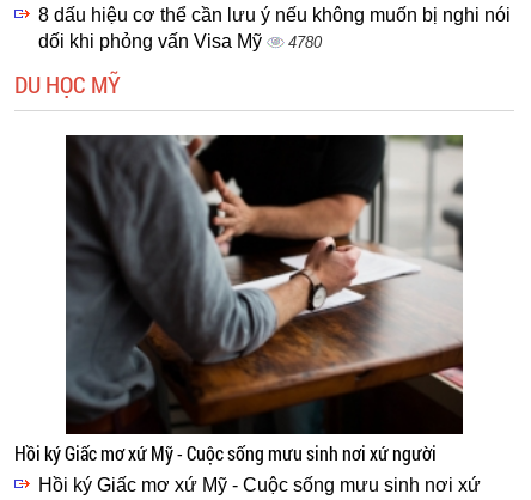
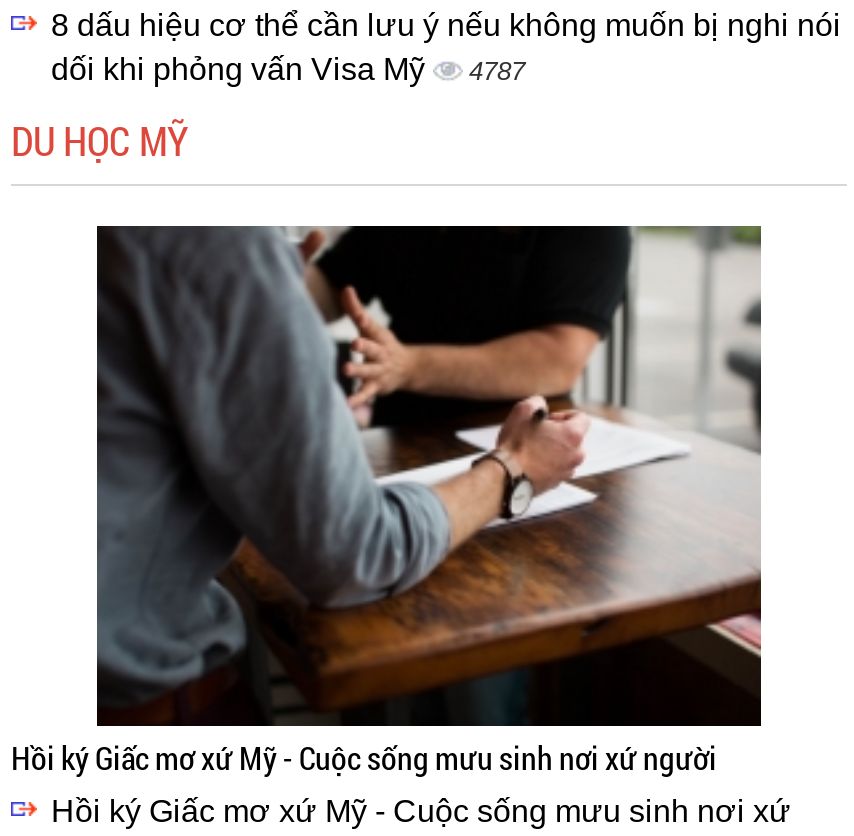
[38,31,322,51] dối khi phỏng vấn Visa Mỹ 4780 -> [51,52,525,86] dối khi phỏng vấn Visa Mỹ 4787

